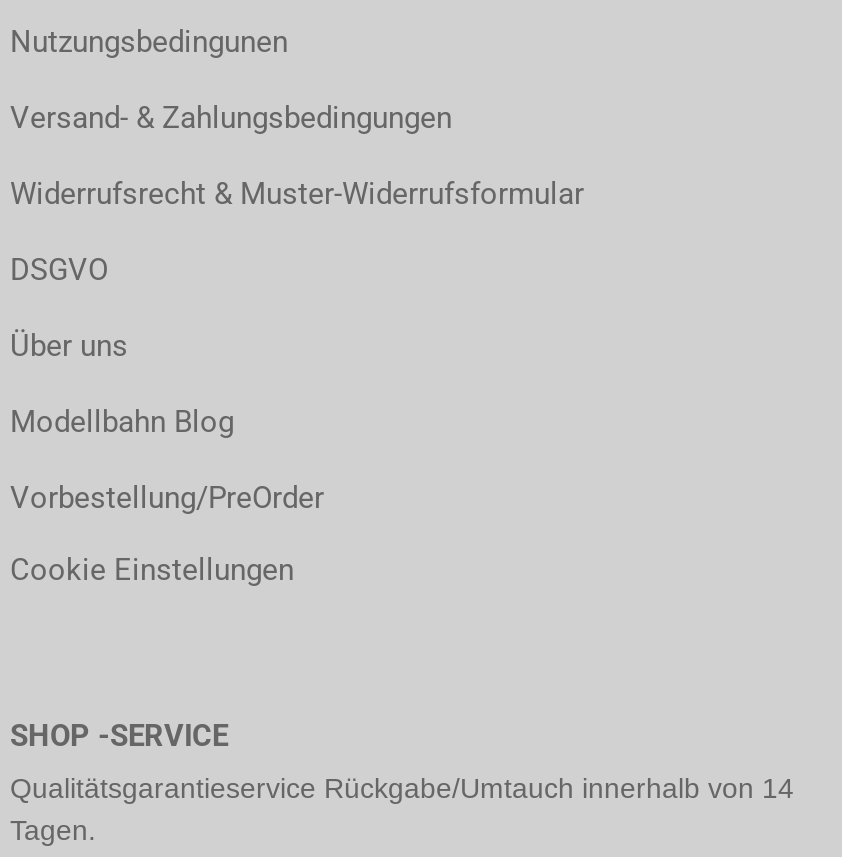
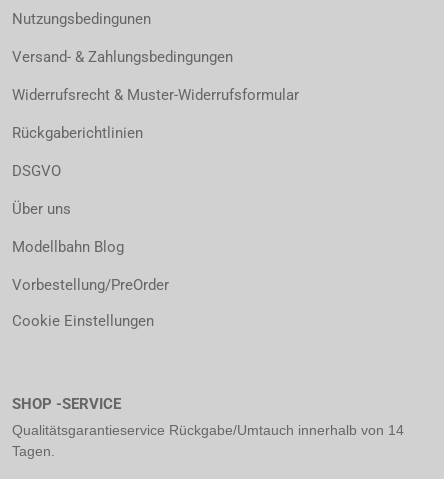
none -> [12,124,143,142] Rückgaberichtlinien

